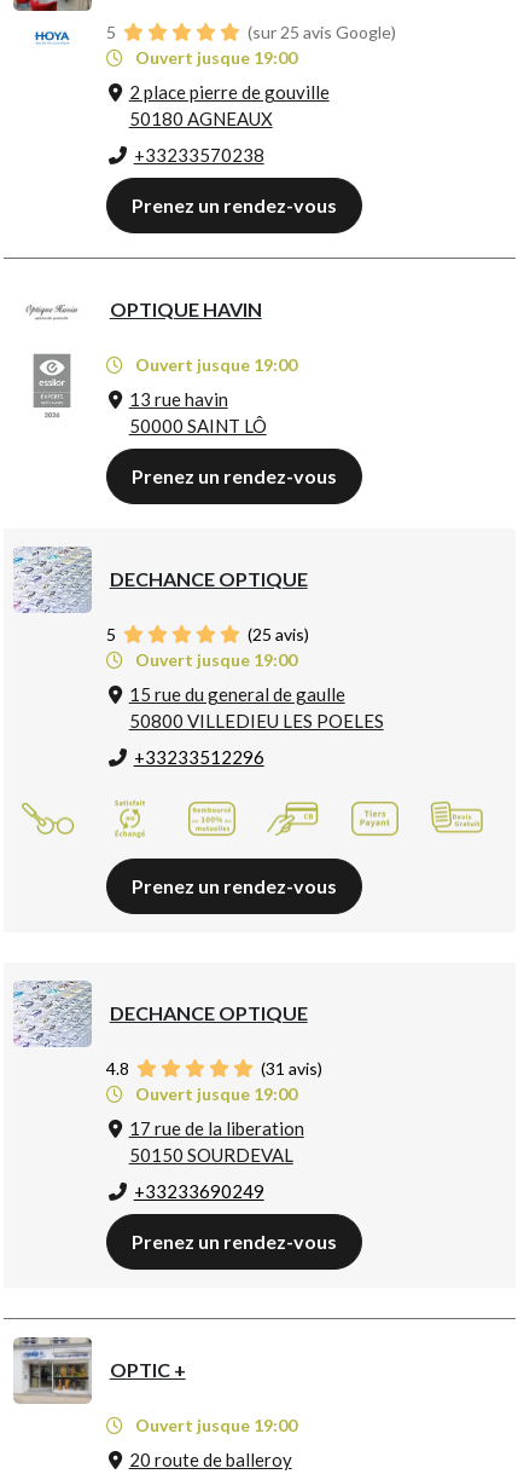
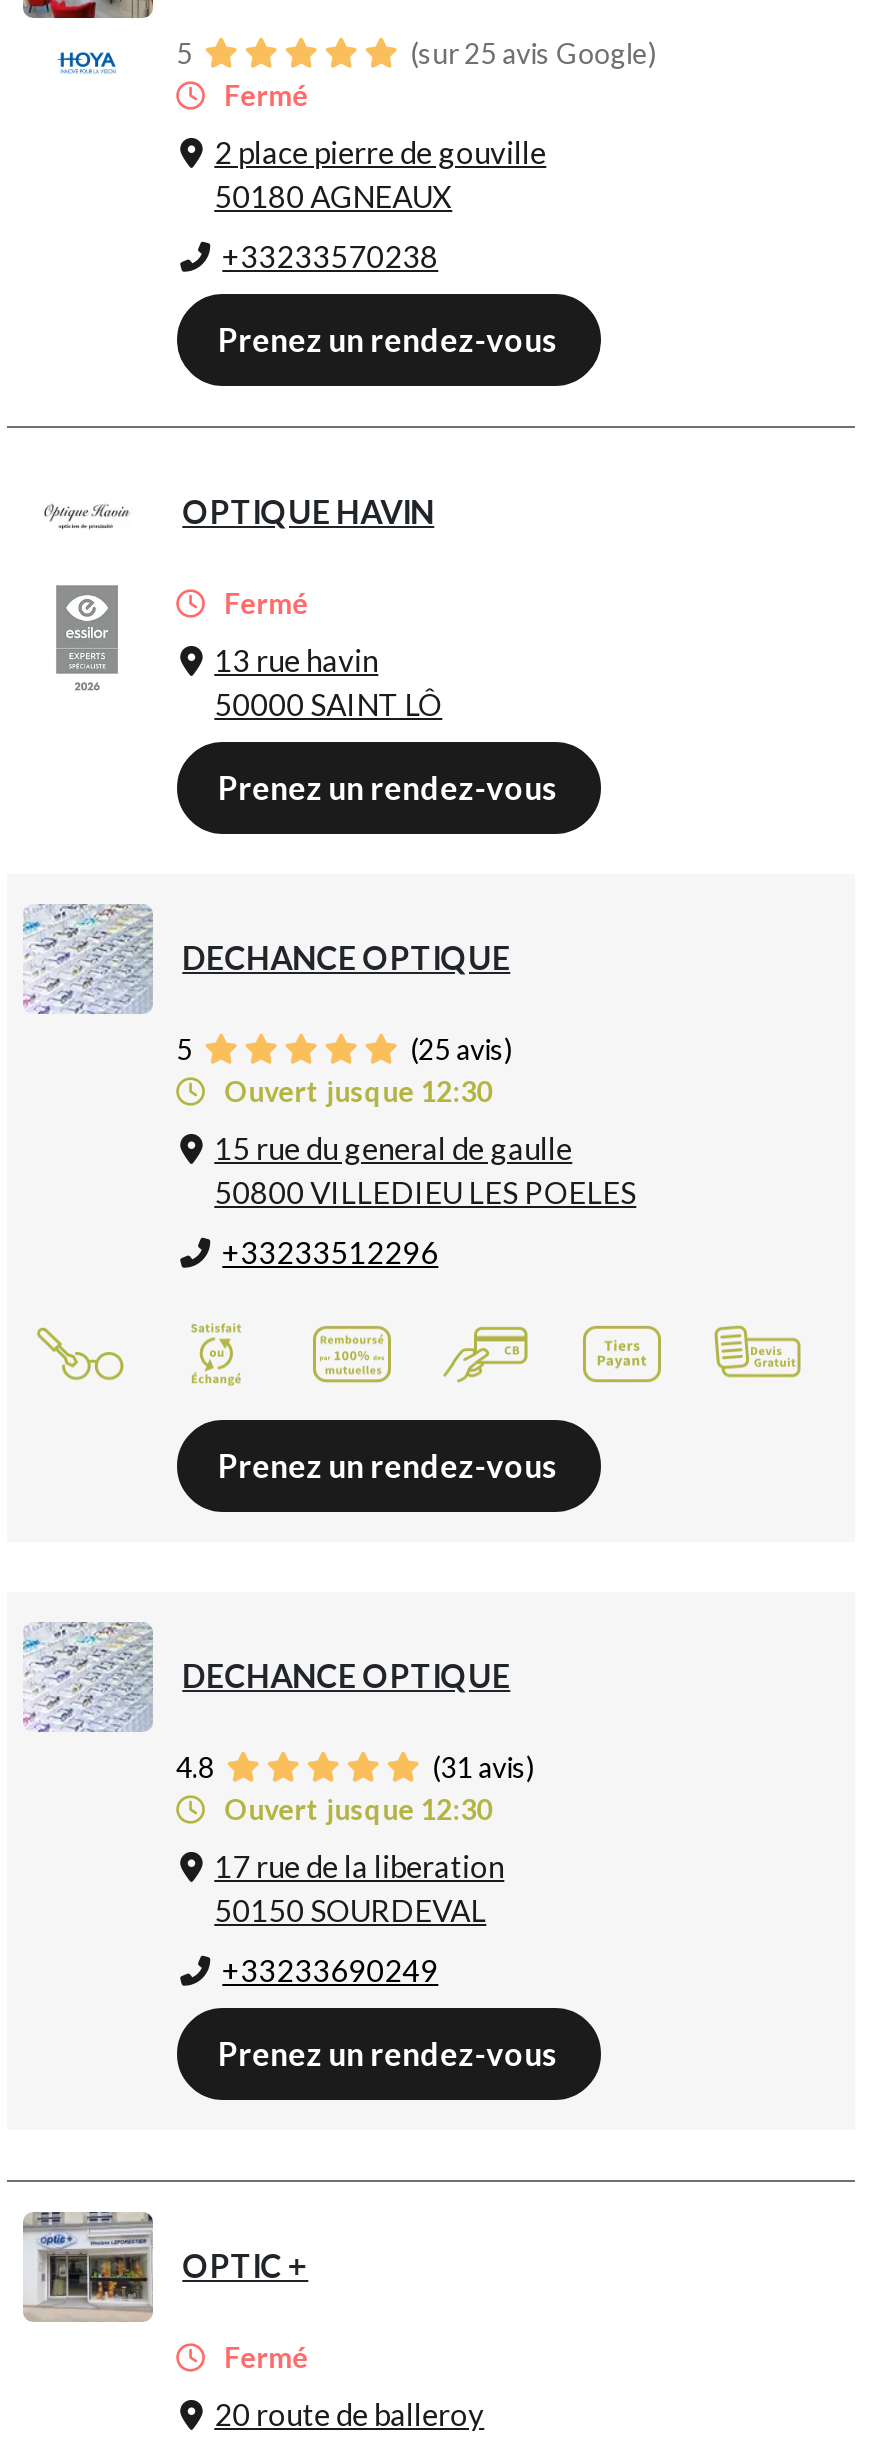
[131,48,297,68] Ouvert jusque 19:00 -> [218,79,308,113] Fermé
[131,355,297,375] Ouvert jusque 19:00 -> [218,587,308,621] Fermé
[131,650,297,670] Ouvert jusque 19:00 -> [218,1075,492,1109] Ouvert jusque 12:30
[131,1084,297,1104] Ouvert jusque 19:00 -> [218,1793,492,1827] Ouvert jusque 12:30
[131,1415,297,1436] Ouvert jusque 19:00 -> [218,2341,308,2375] Fermé

